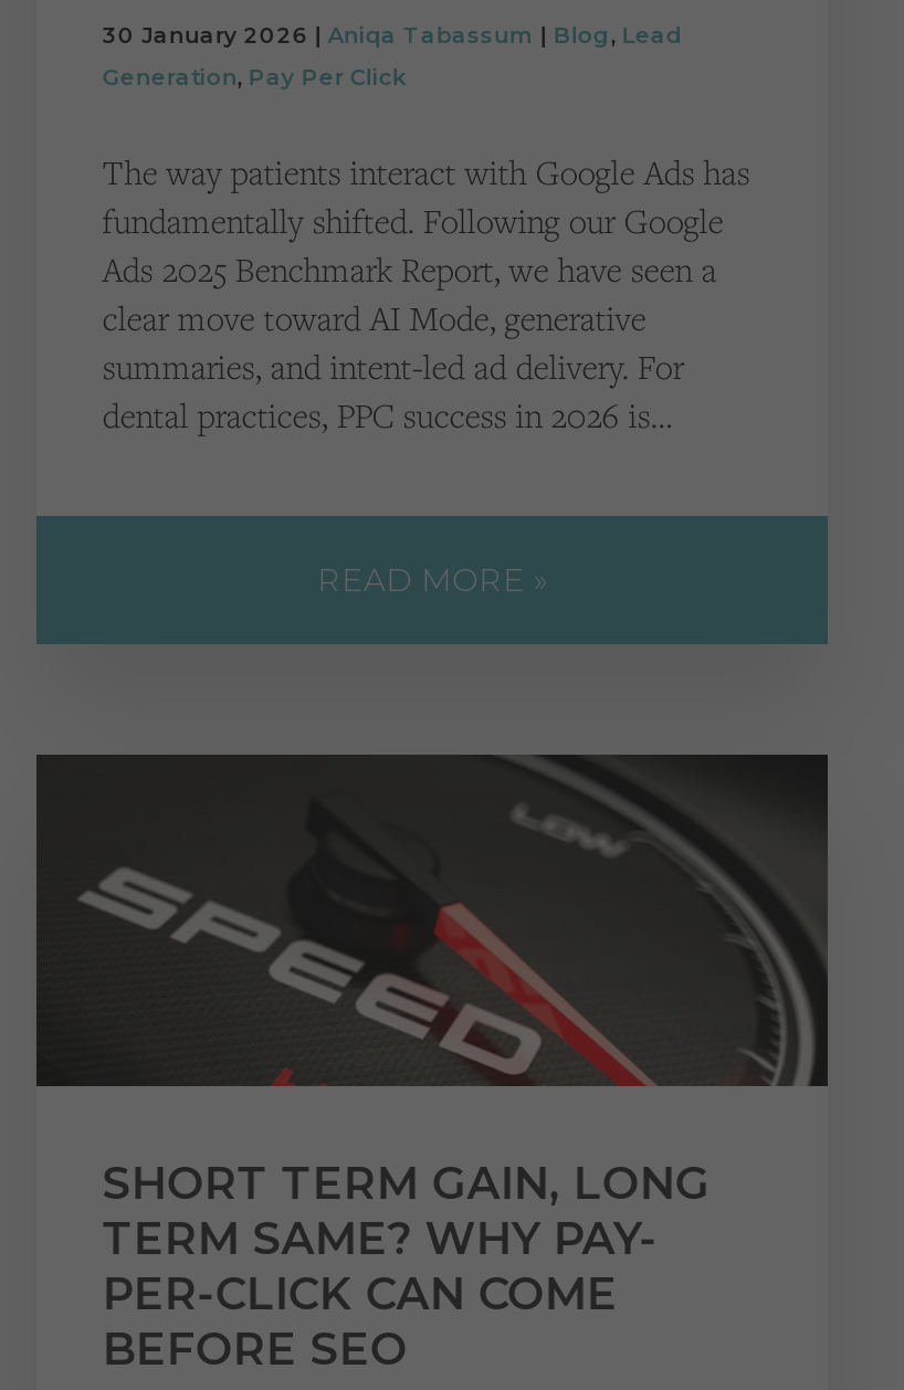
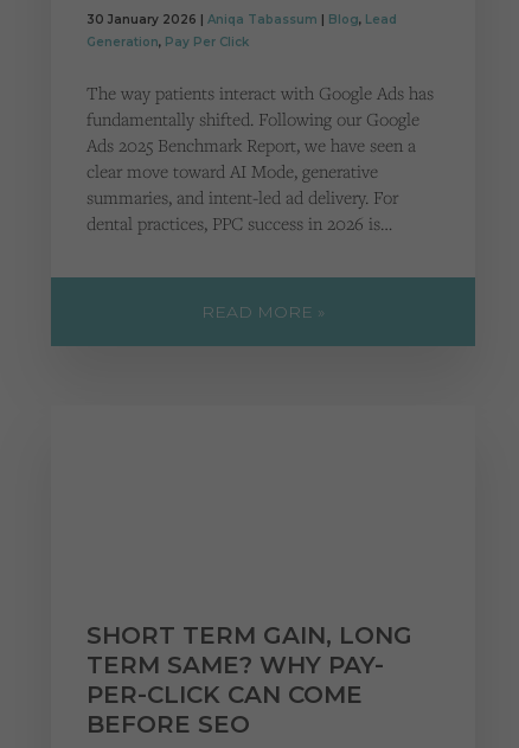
[34,752,830,1088] [image] -> none

